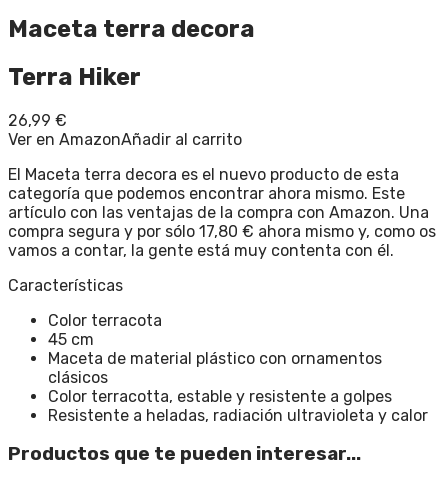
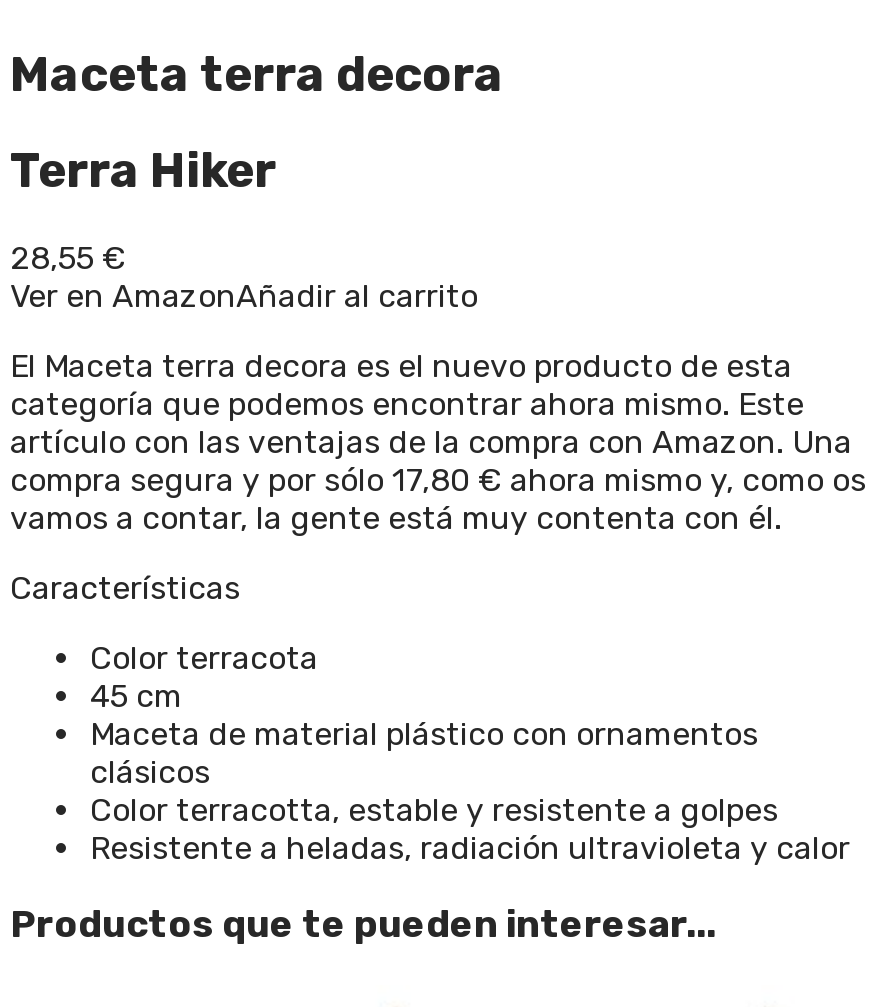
[8,111,67,130] 26,99 € -> [10,238,126,276] 28,55 €

